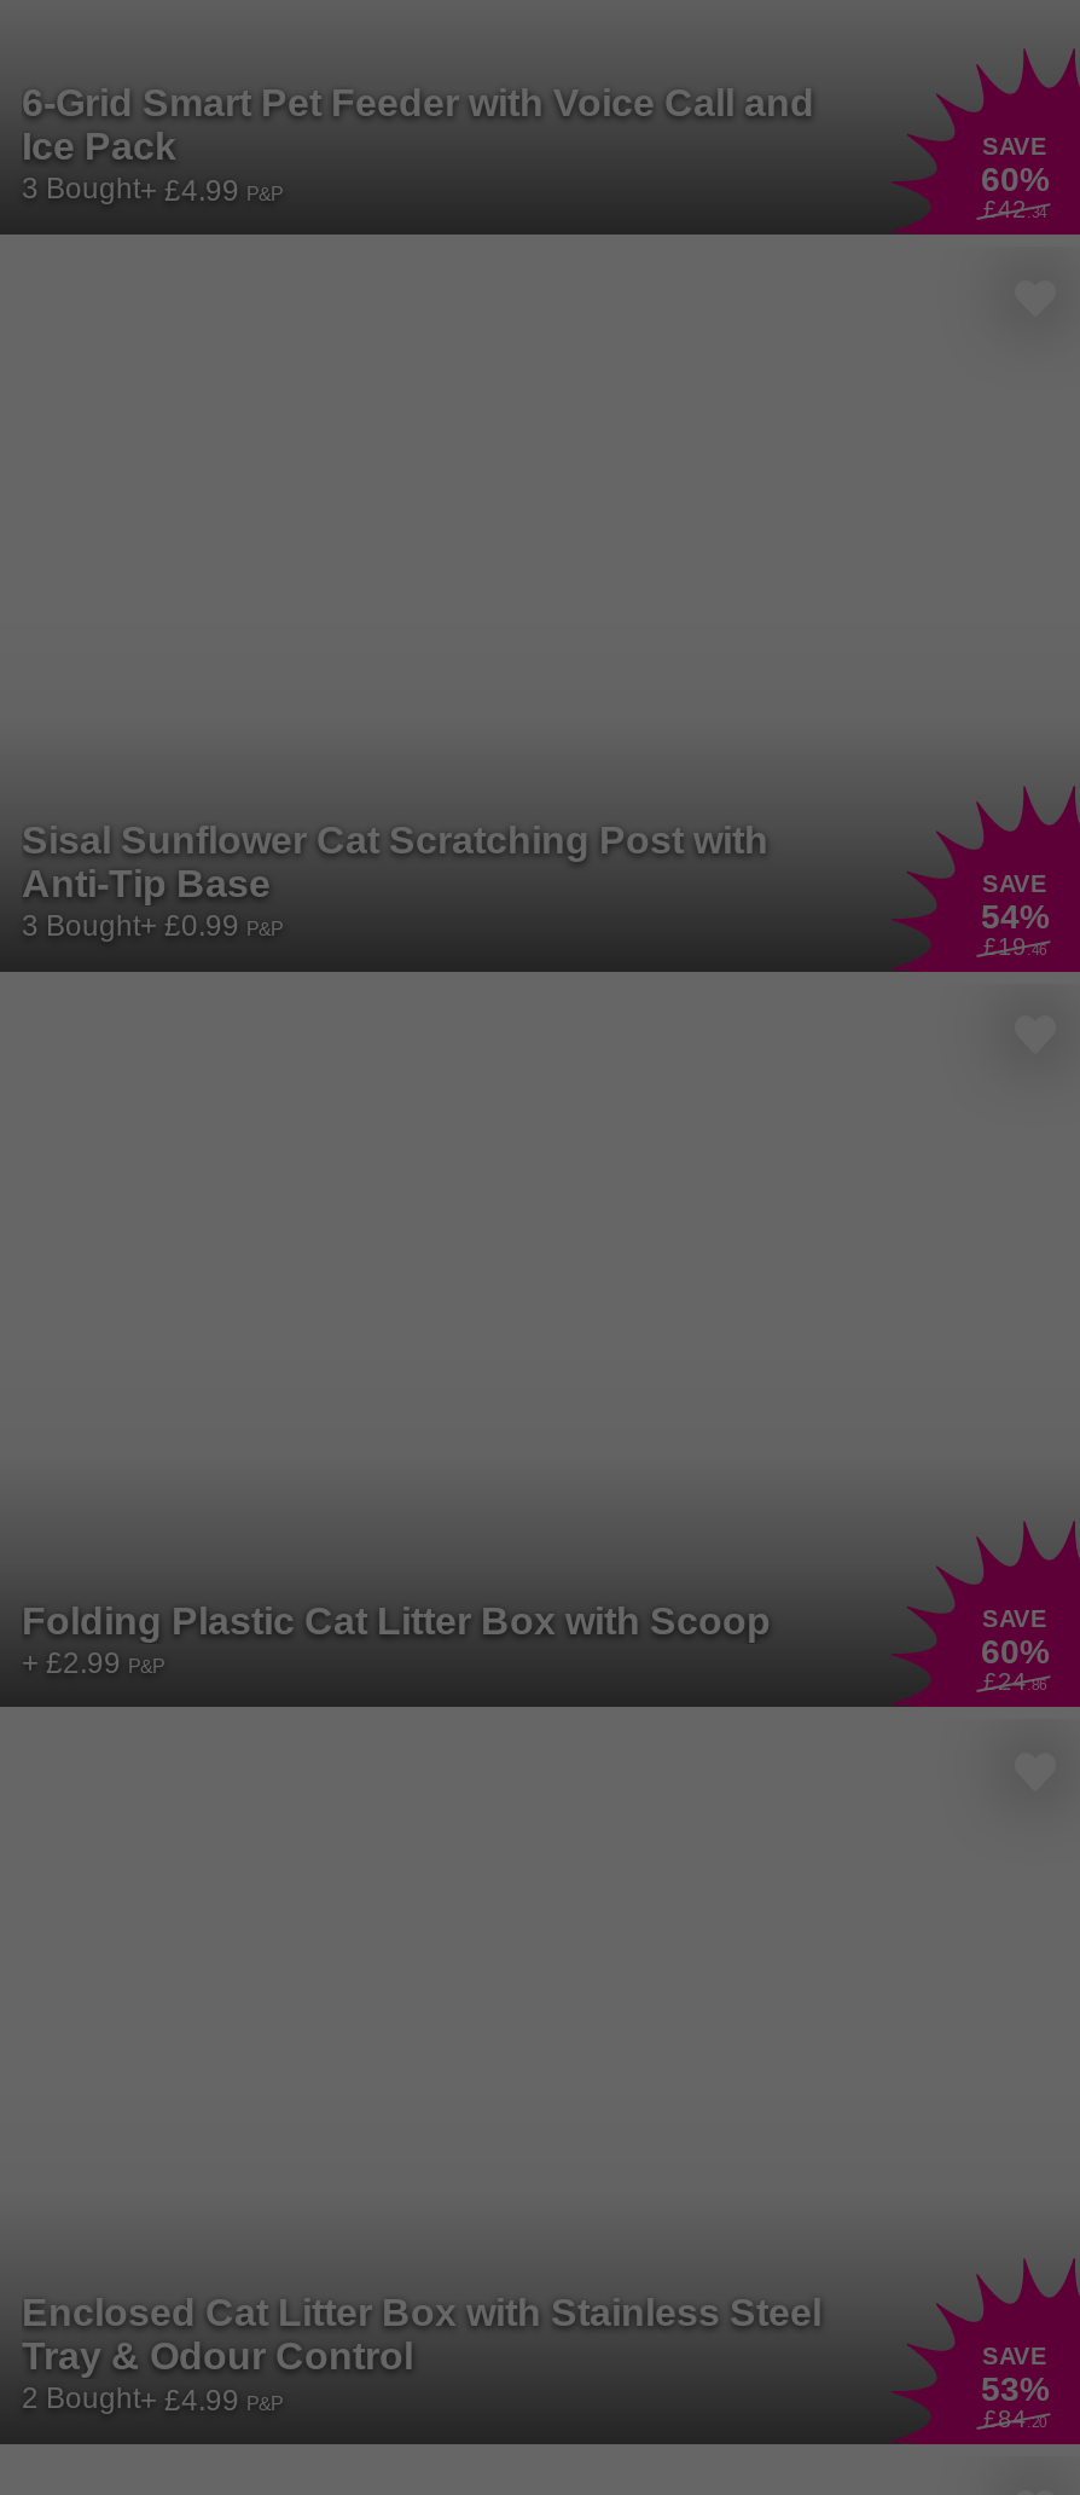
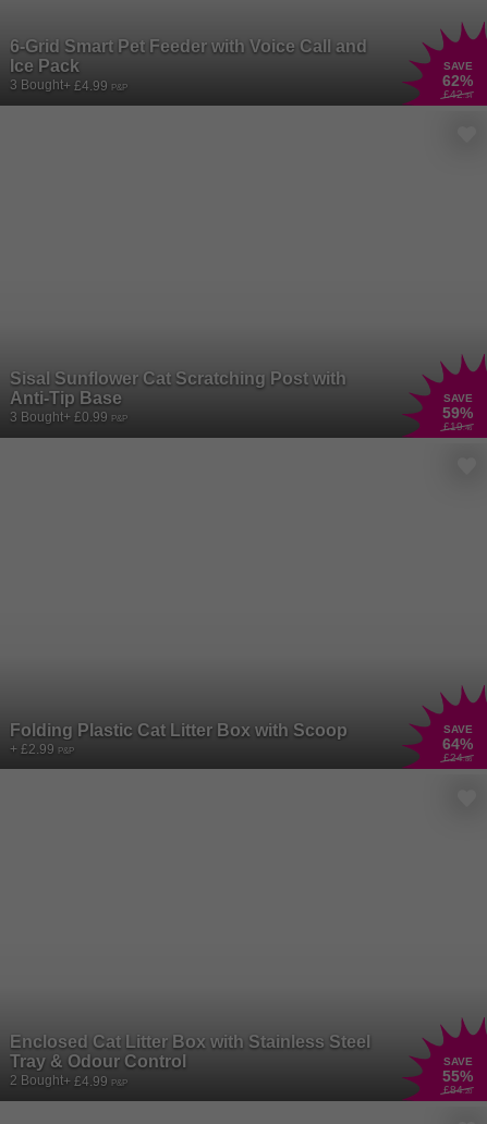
[981,160,1049,198] 60% -> [442,72,473,89] 62%
[981,896,1049,935] 54% -> [442,404,473,421] 59%
[981,1633,1049,1672] 60% -> [442,736,473,753] 64%
[981,2370,1049,2408] 53% -> [442,1068,473,1085] 55%

